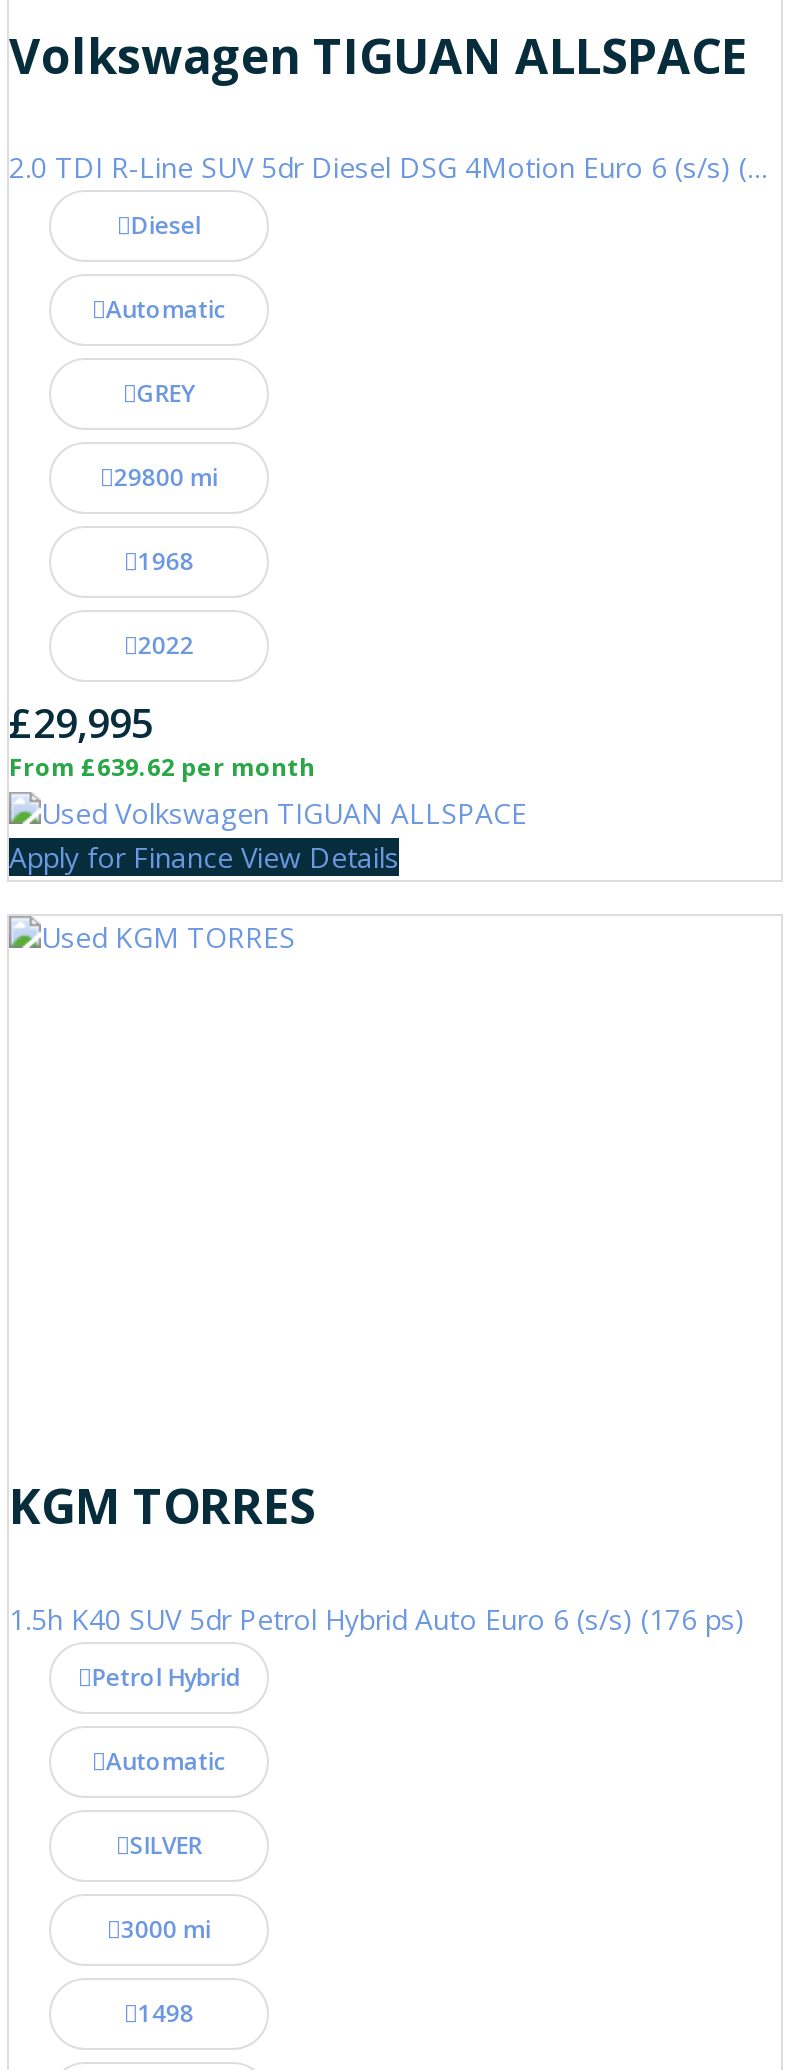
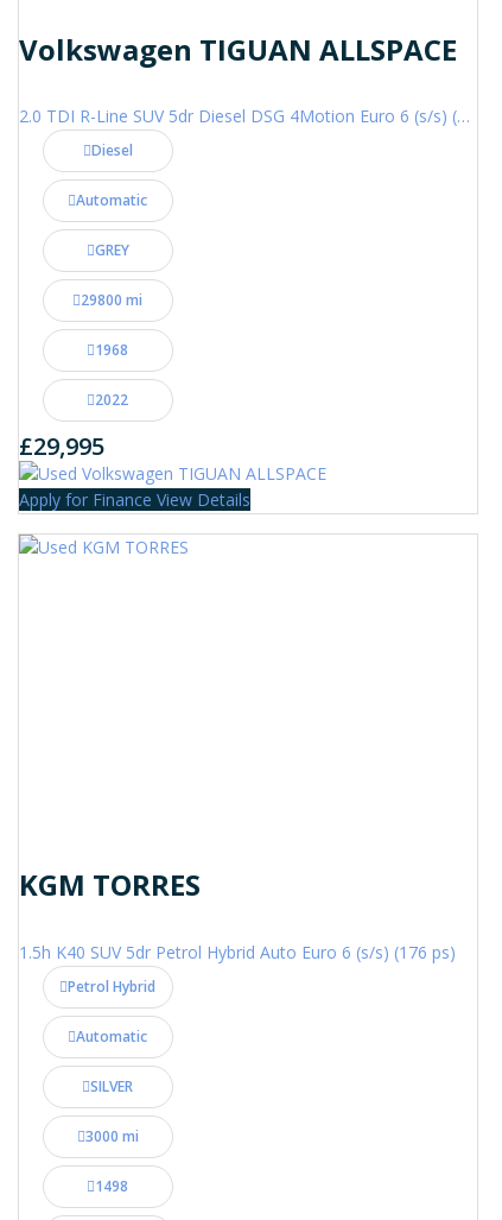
[9,750,315,784] From £639.62 per month -> none

